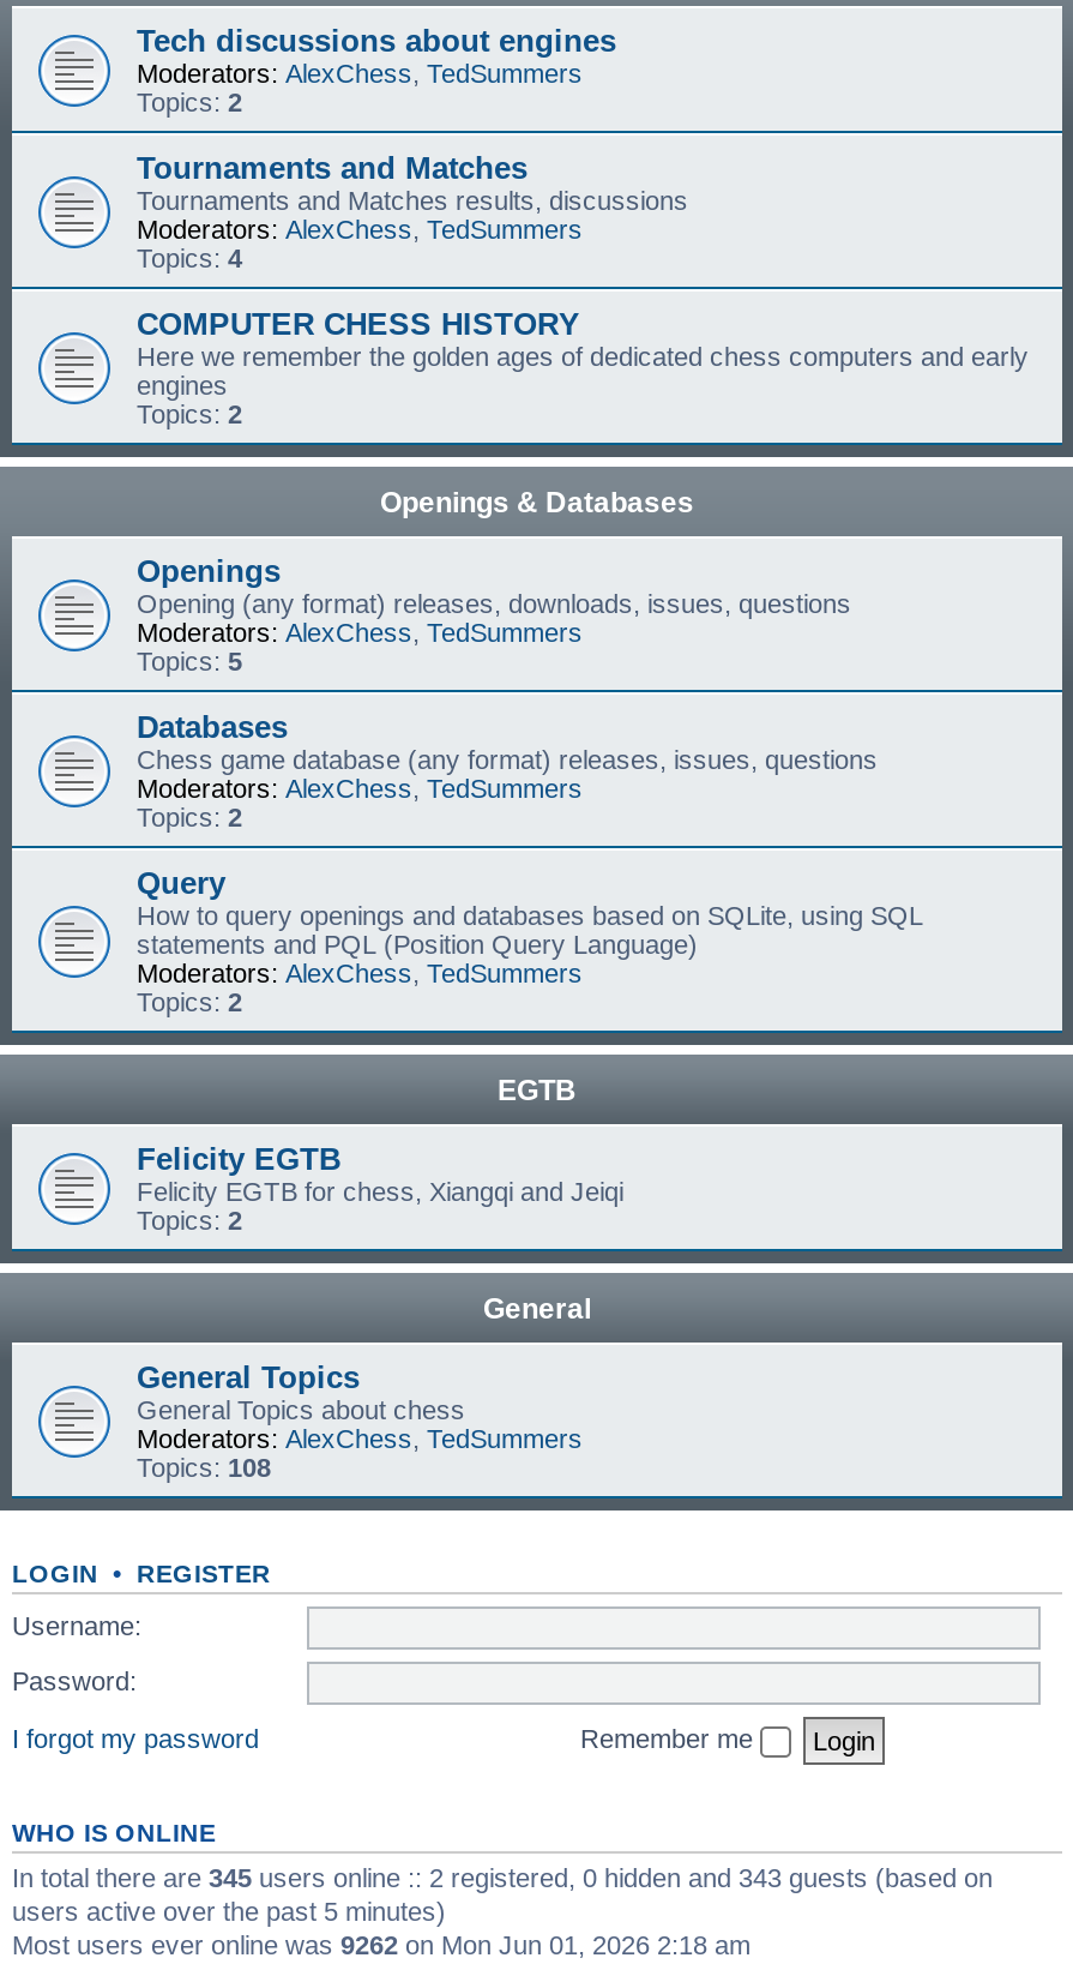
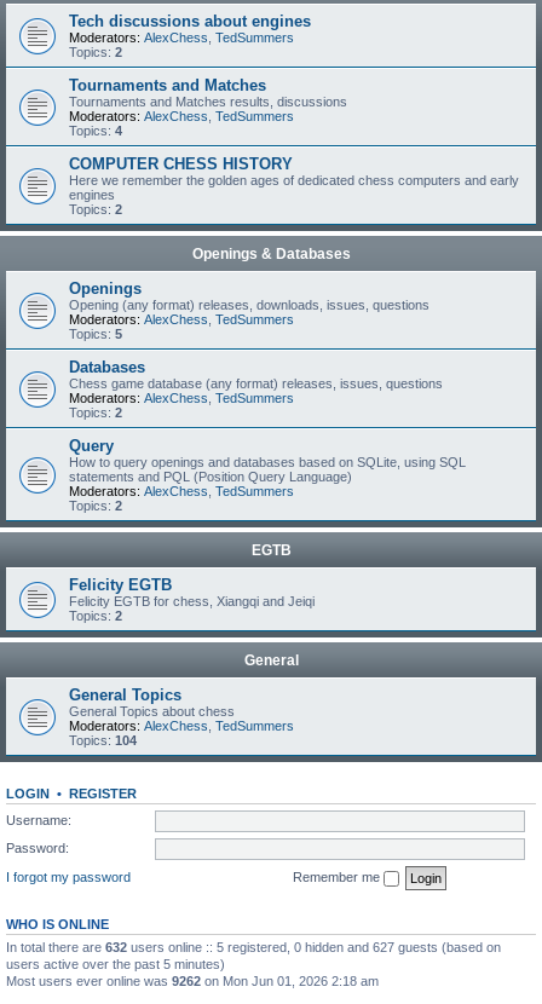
[137,1453,271,1482] Topics: 108 -> [69,733,137,748] Topics: 104
[12,1862,993,1891] In total there are 345 users online :: 2 registered, 0 hidden and 343 guests (based on -> [6,939,501,954] In total there are 632 users online :: 5 registered, 0 hidden and 627 guests (based on

